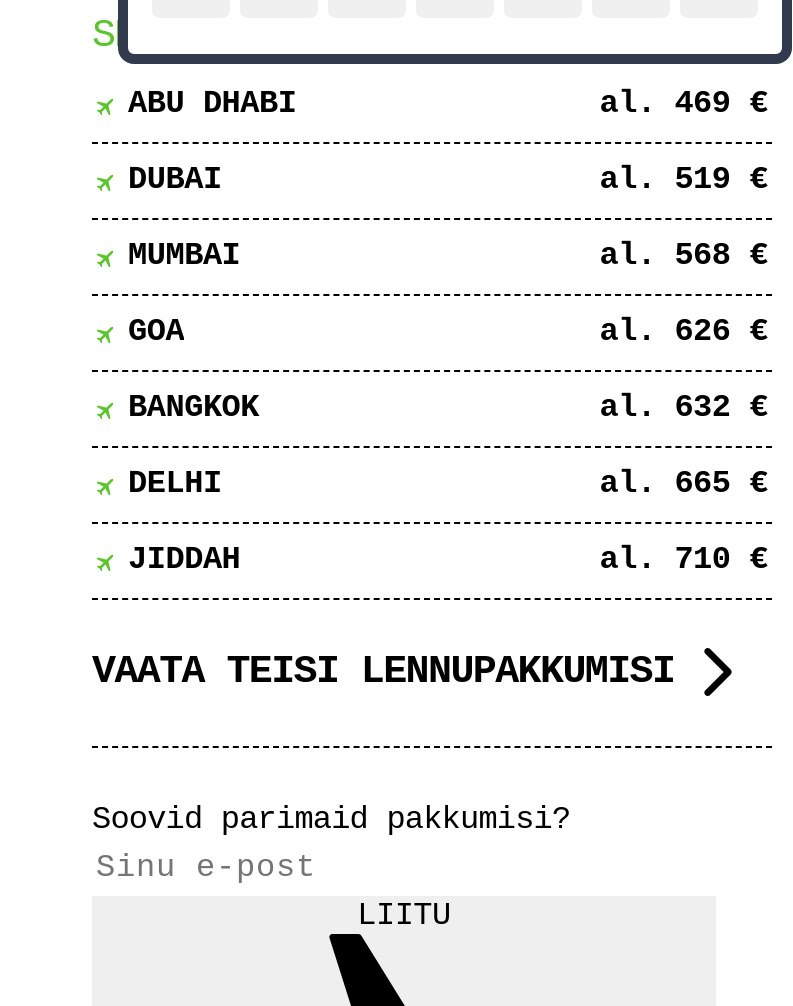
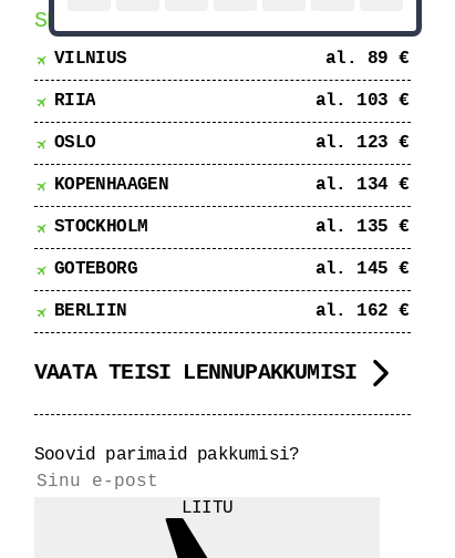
[128,86,768,122] ABU DHABI | al. 469 € -> [54,49,409,69] VILNIUS | al. 89 €
[128,162,768,198] DUBAI | al. 519 € -> [54,91,409,111] RIIA | al. 103 €
[128,238,768,274] MUMBAI | al. 568 € -> [54,133,409,153] OSLO | al. 123 €
[128,314,768,350] GOA | al. 626 € -> [54,175,409,195] KOPENHAAGEN | al. 134 €
[128,390,768,426] BANGKOK | al. 632 € -> [54,217,409,237] STOCKHOLM | al. 135 €
[128,466,768,502] DELHI | al. 665 € -> [54,259,409,279] GÖTEBORG | al. 145 €
[128,542,768,578] JIDDAH | al. 710 € -> [54,301,409,321] BERLIIN | al. 162 €

